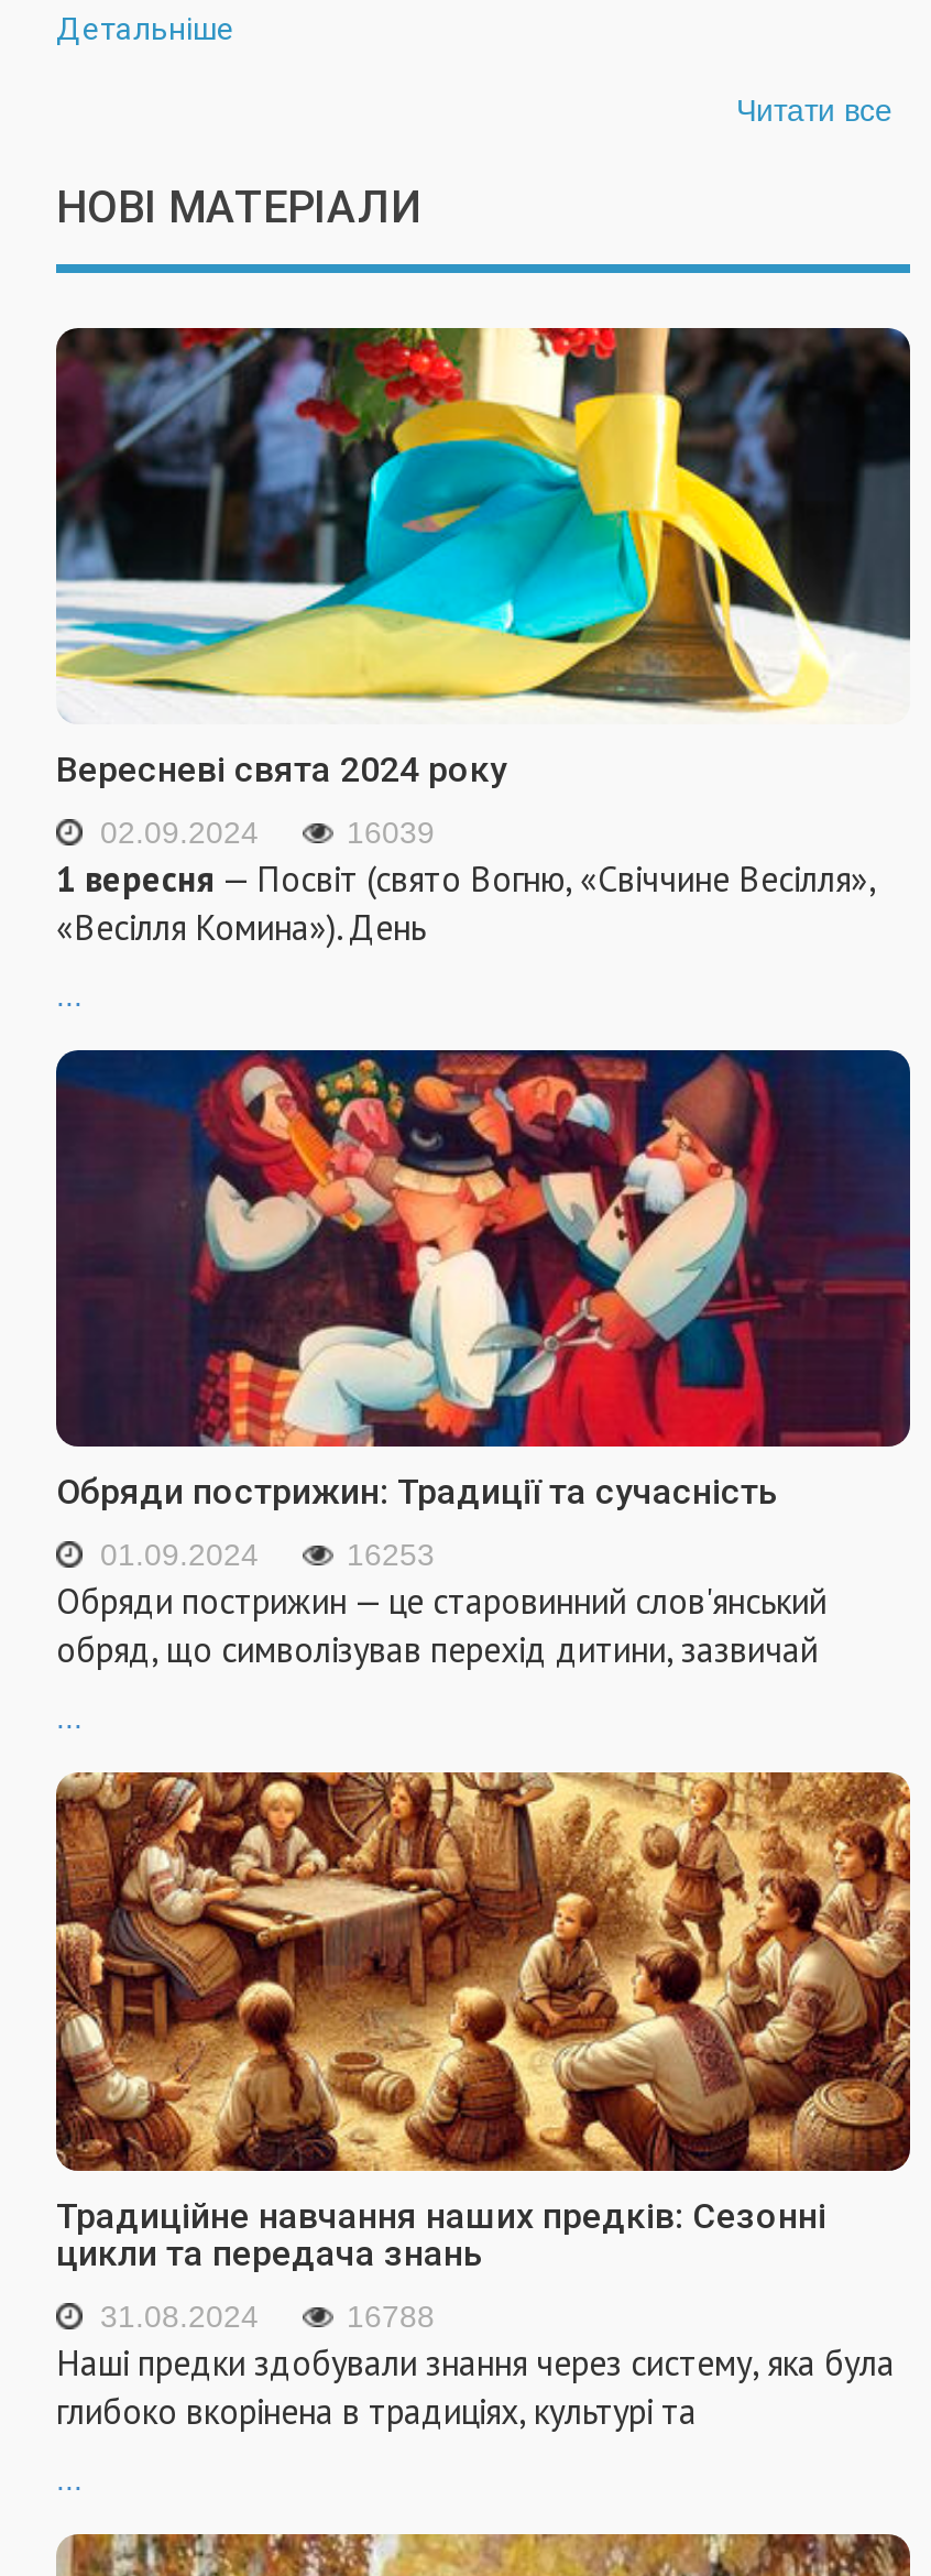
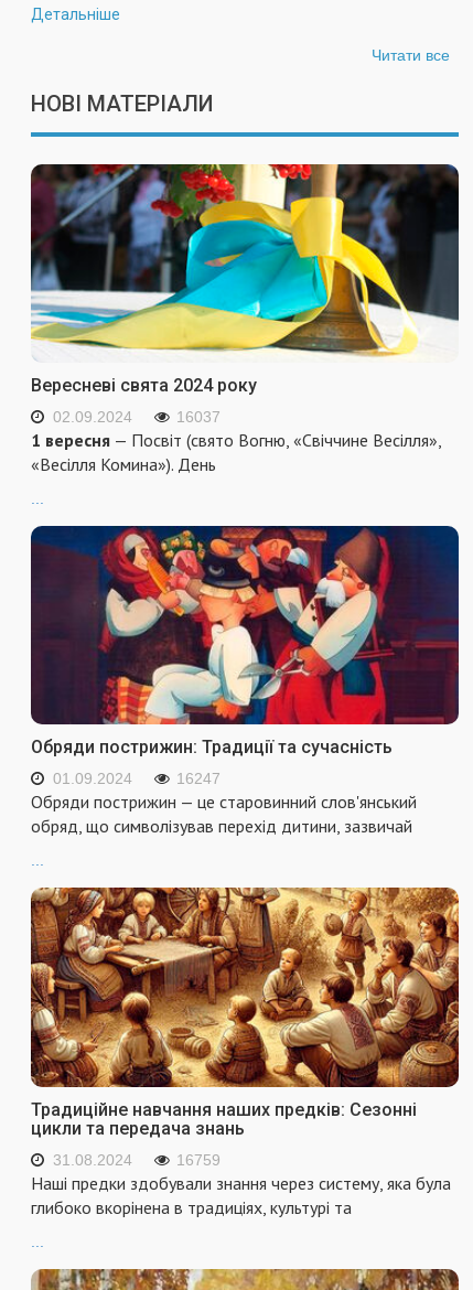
[347,815,435,850] 16039 -> [176,408,221,426] 16037
[347,1538,435,1573] 16253 -> [176,770,221,788] 16247
[347,2298,435,2333] 16788 -> [176,1151,221,1168] 16759

